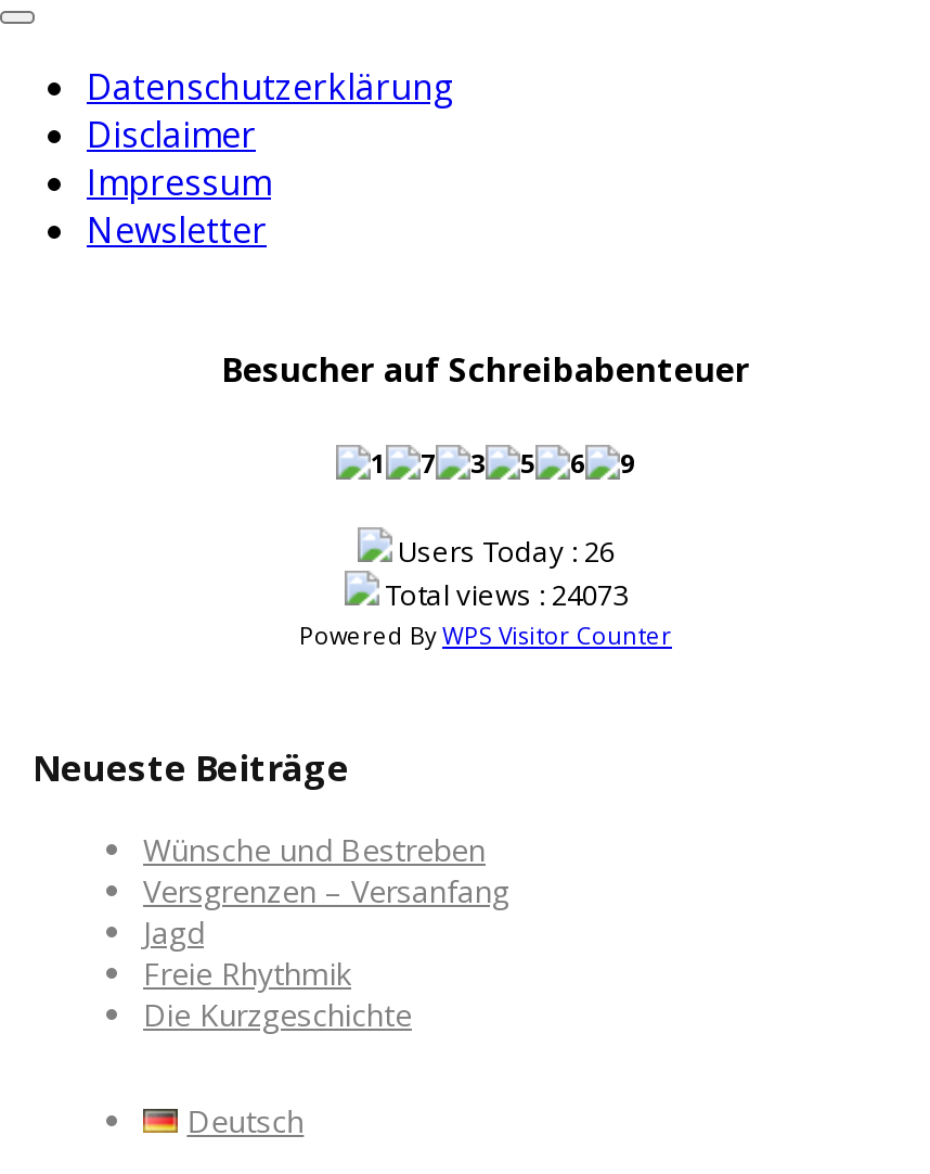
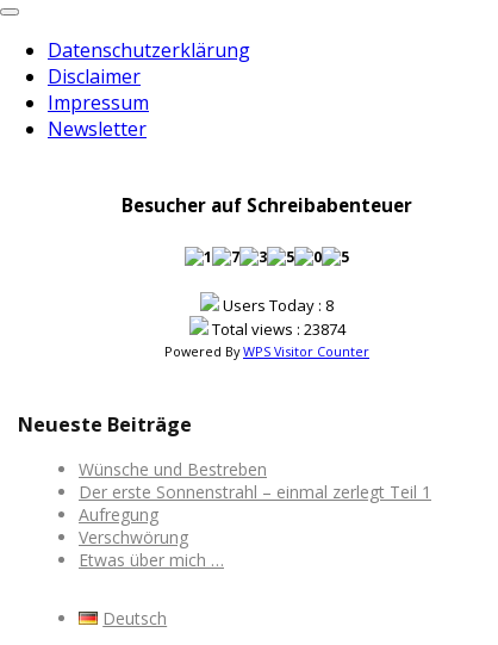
[391,532,615,571] Users Today : 26 -> [219,295,334,316] Users Today : 8
[378,575,628,615] Total views : 24073 -> [208,319,345,340] Total views : 23874
[143,869,509,1034] Versgrenzen – Versanfang | Jagd | Freie Rhythmik | Die Kurzgeschichte -> [79,480,431,571] Der erste Sonnenstrahl – einmal zerlegt Teil 1 | Aufregung | Verschwörung | Etwas über mich …

